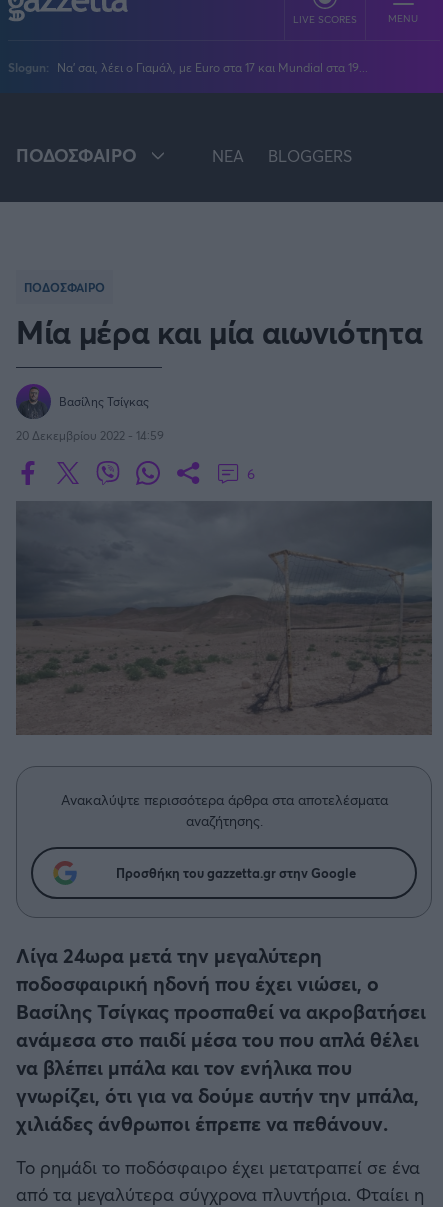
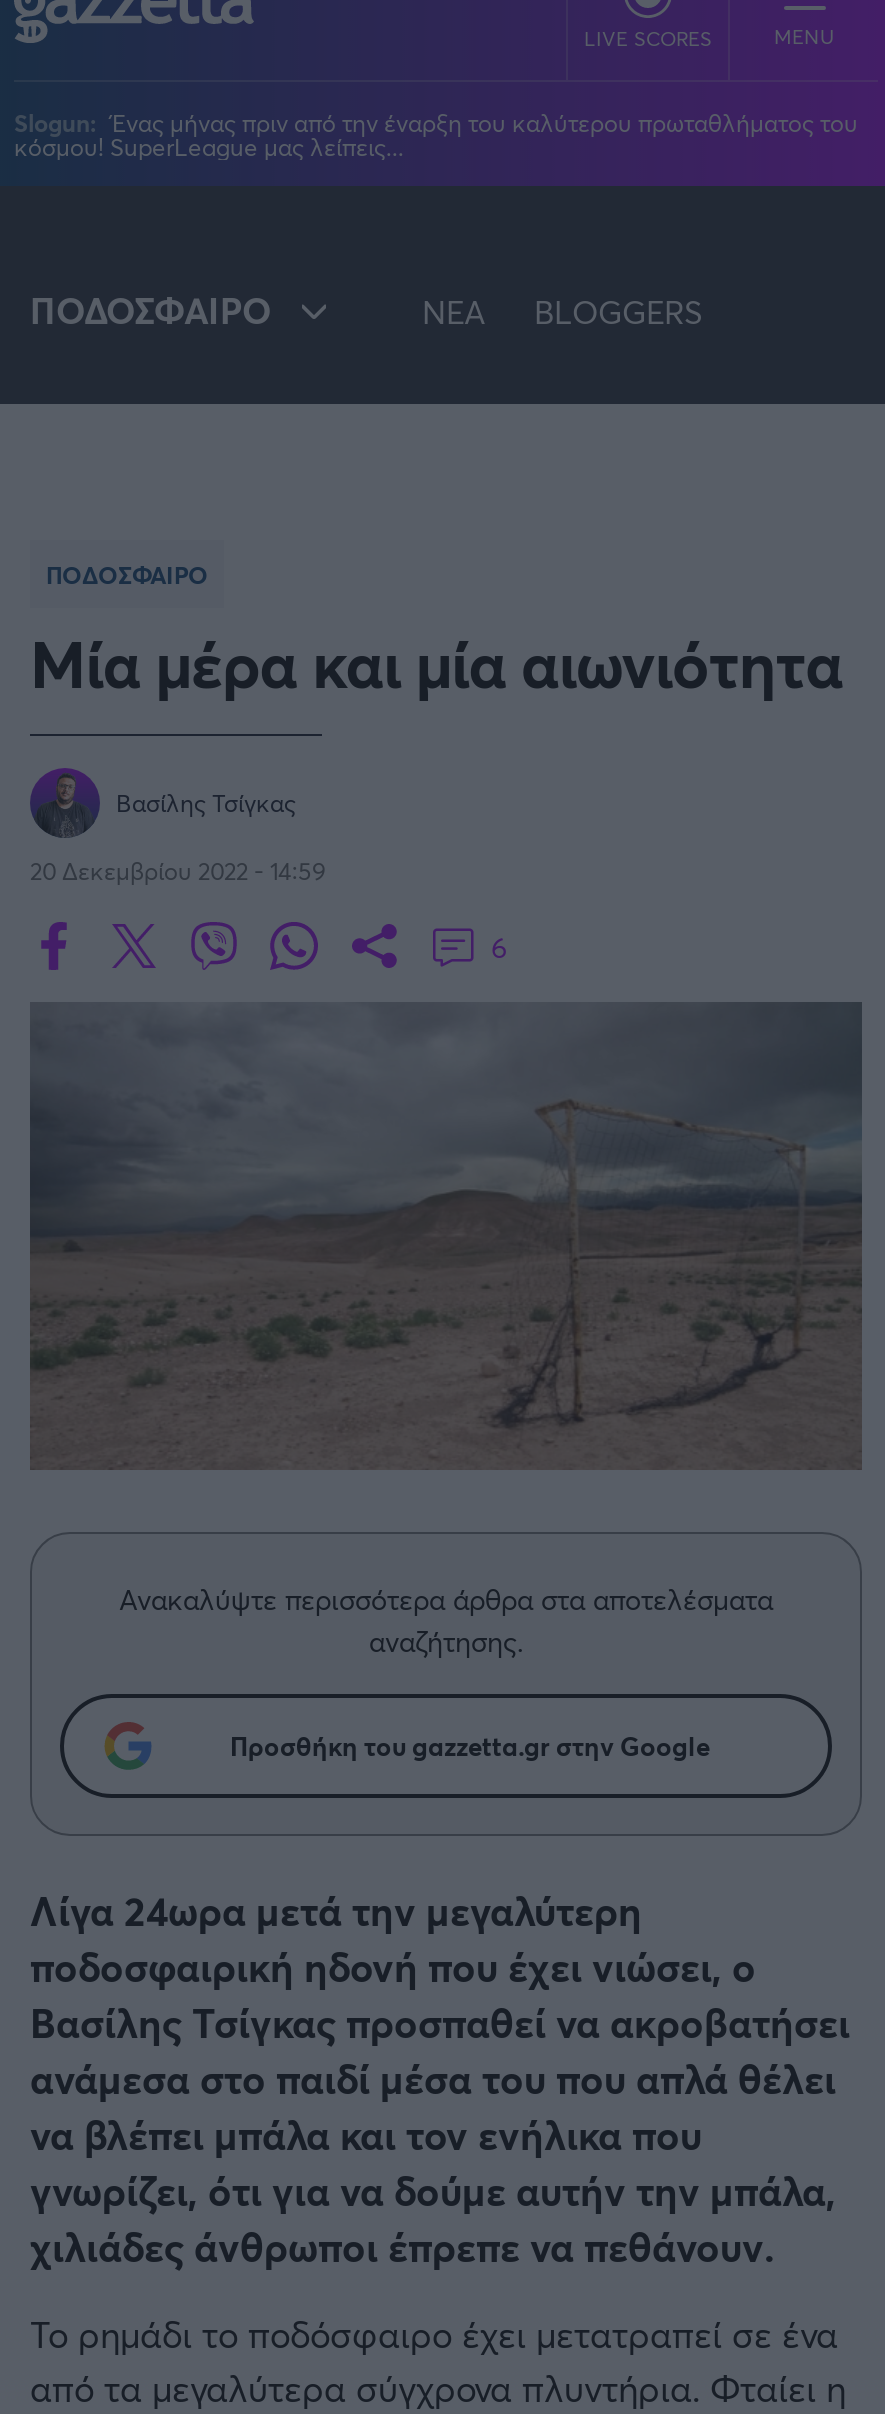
[8,58,368,74] Slogun: Να' σαι, λέει ο Γιαμάλ, με Euro στα 17 και Mundial στα 19... -> [14,105,858,161] Slogun: Ένας μήνας πριν από την έναρξη του καλύτερου πρωταθλήματος του | κόσμου! SuperLeague μας λείπεις...

